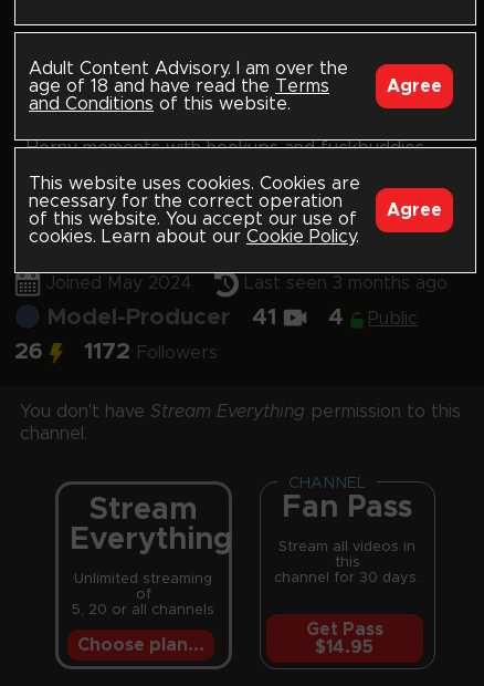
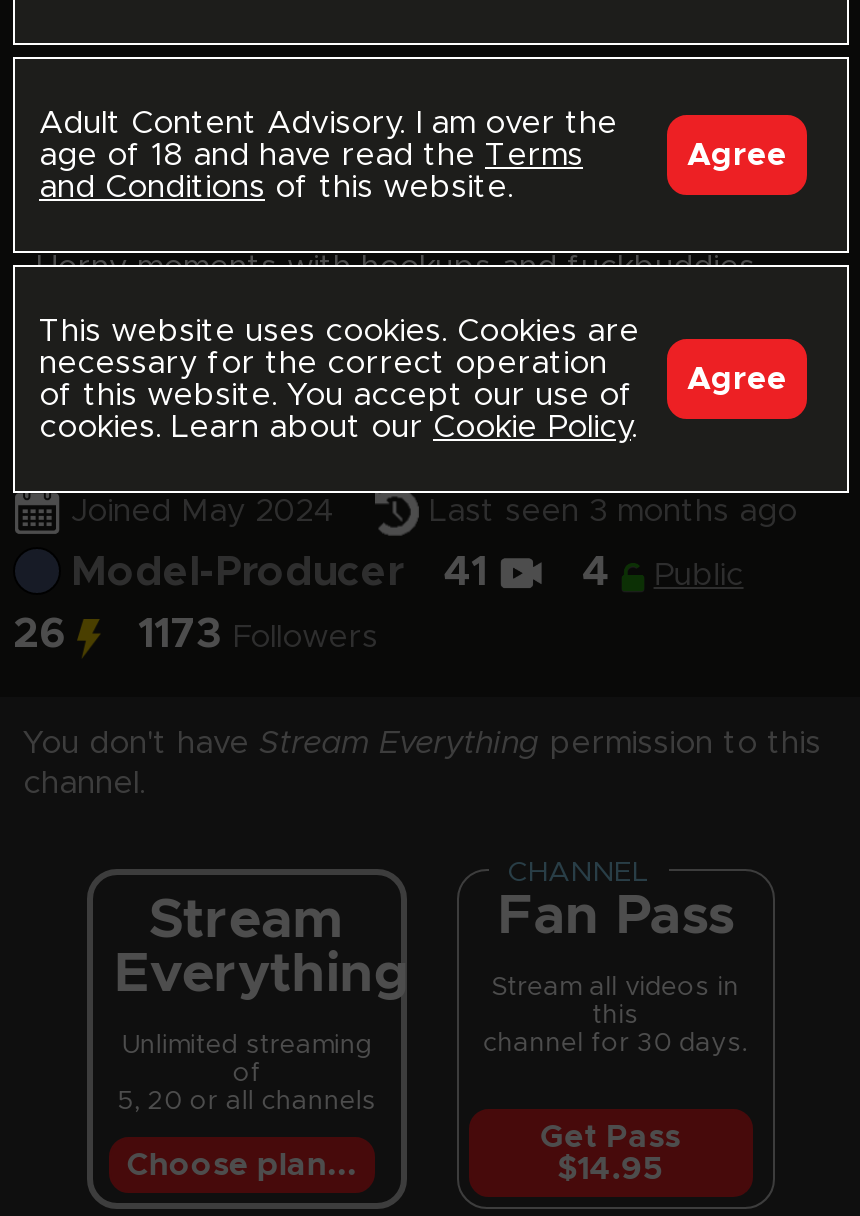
[14,340,217,363] 26 1172 Followers -> [13,614,378,656] 26 1173 Followers

